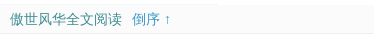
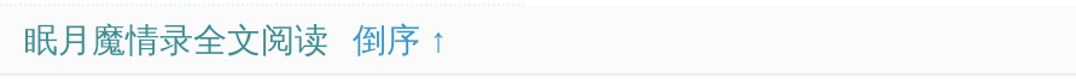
[10,11,122,27] 傲世风华全文阅读 -> [24,22,328,60] 眠月魔情录全文阅读

